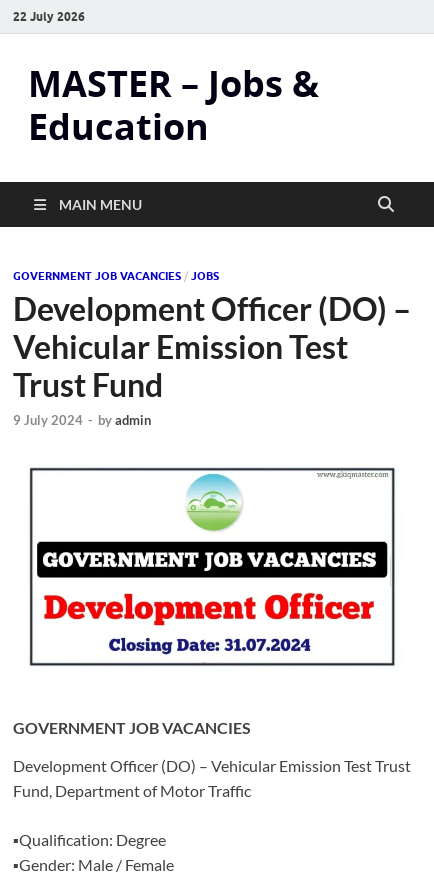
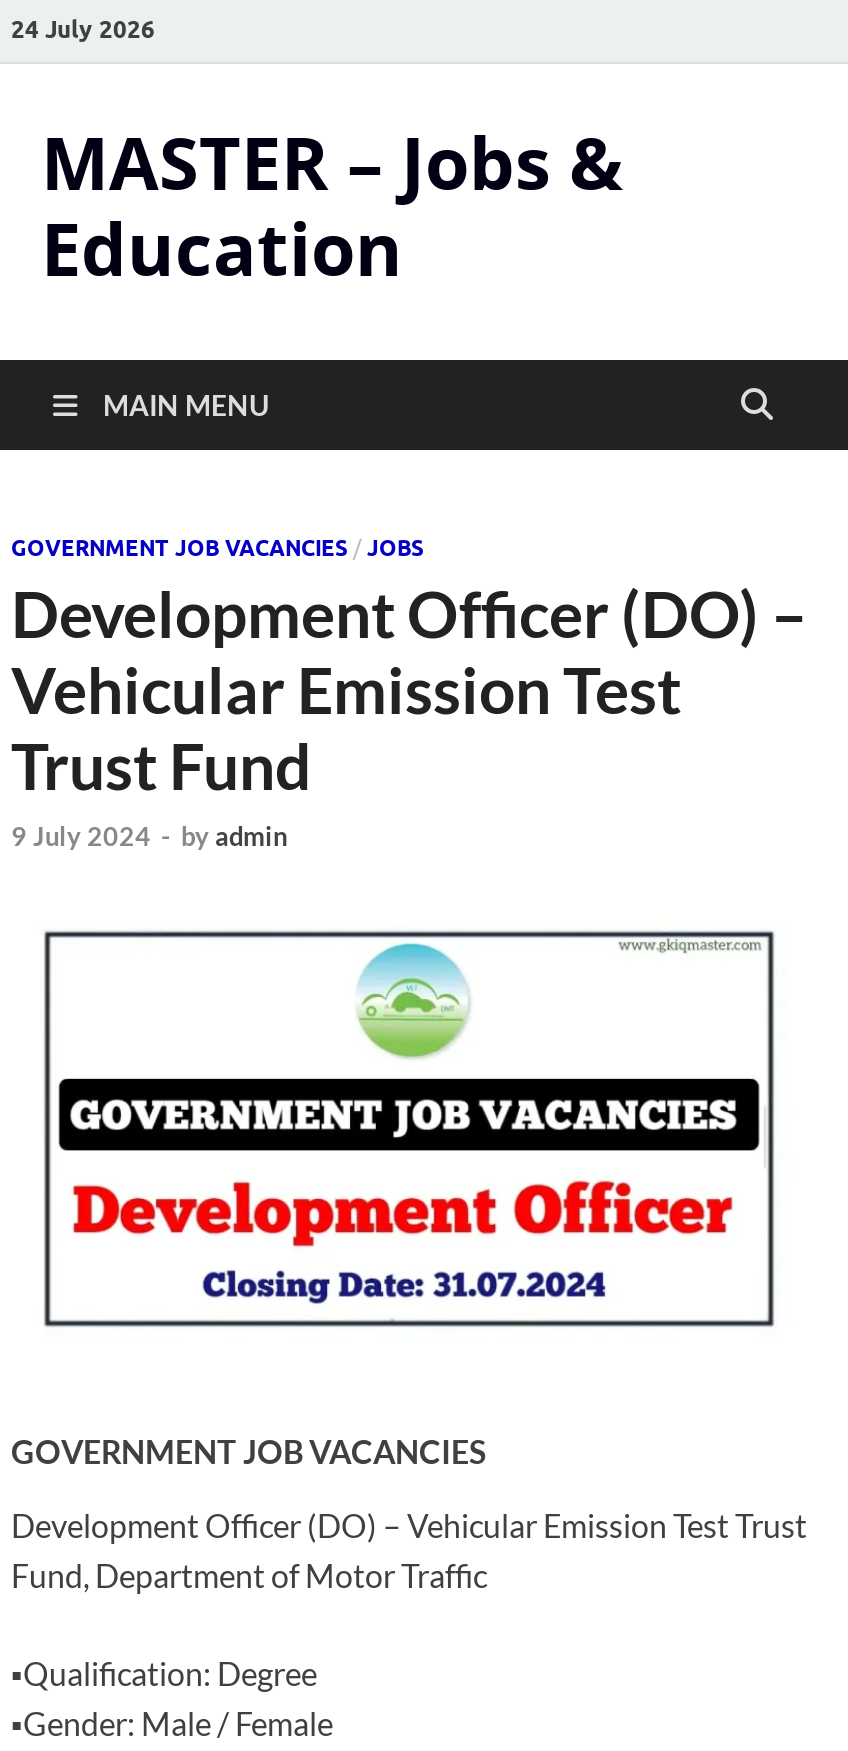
[13,8,85,23] 22 July 2026 -> [11,13,155,43] 24 July 2026

